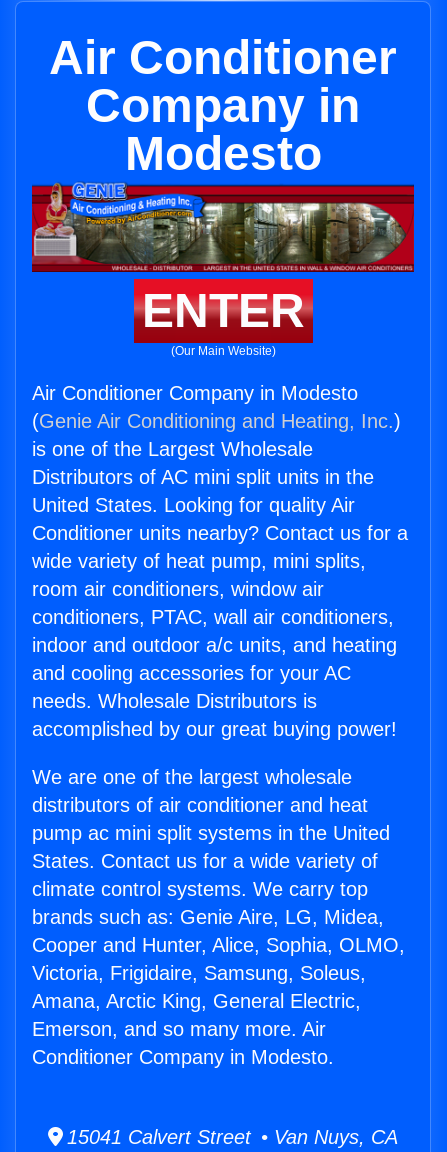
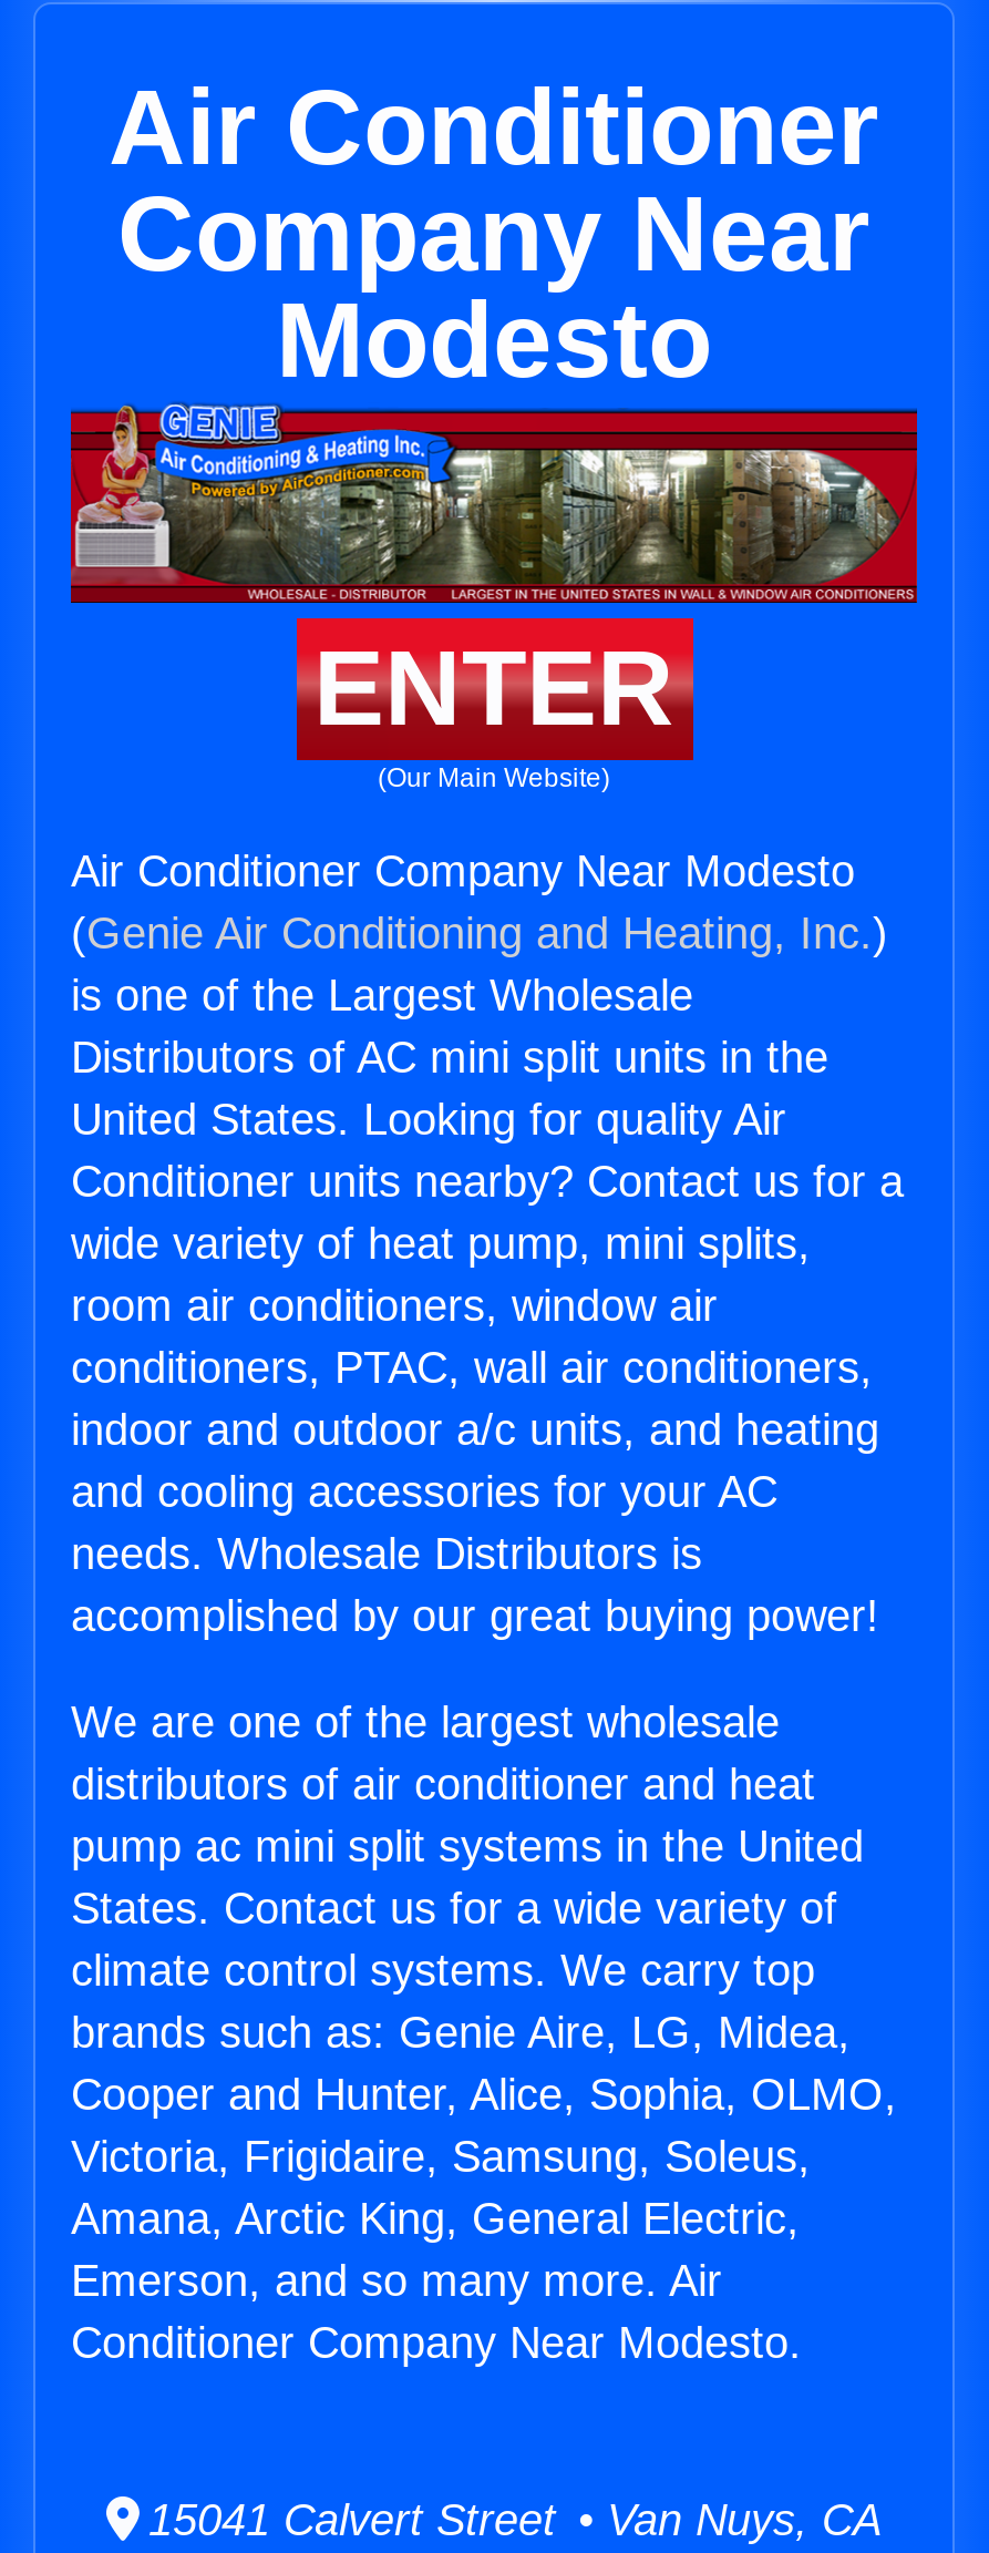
[86,79,360,132] Company in -> [117,175,870,293] Company Near
[32,382,358,404] Air Conditioner Company in Modesto -> [71,847,855,896] Air Conditioner Company Near Modesto
[32,1046,334,1068] Conditioner Company in Modesto. -> [71,2318,802,2367] Conditioner Company Near Modesto.

